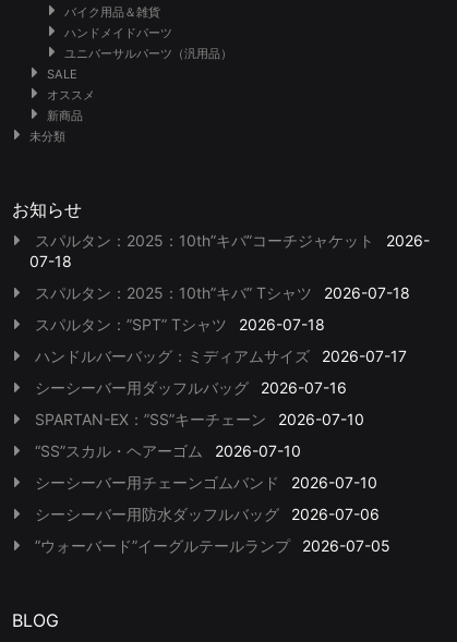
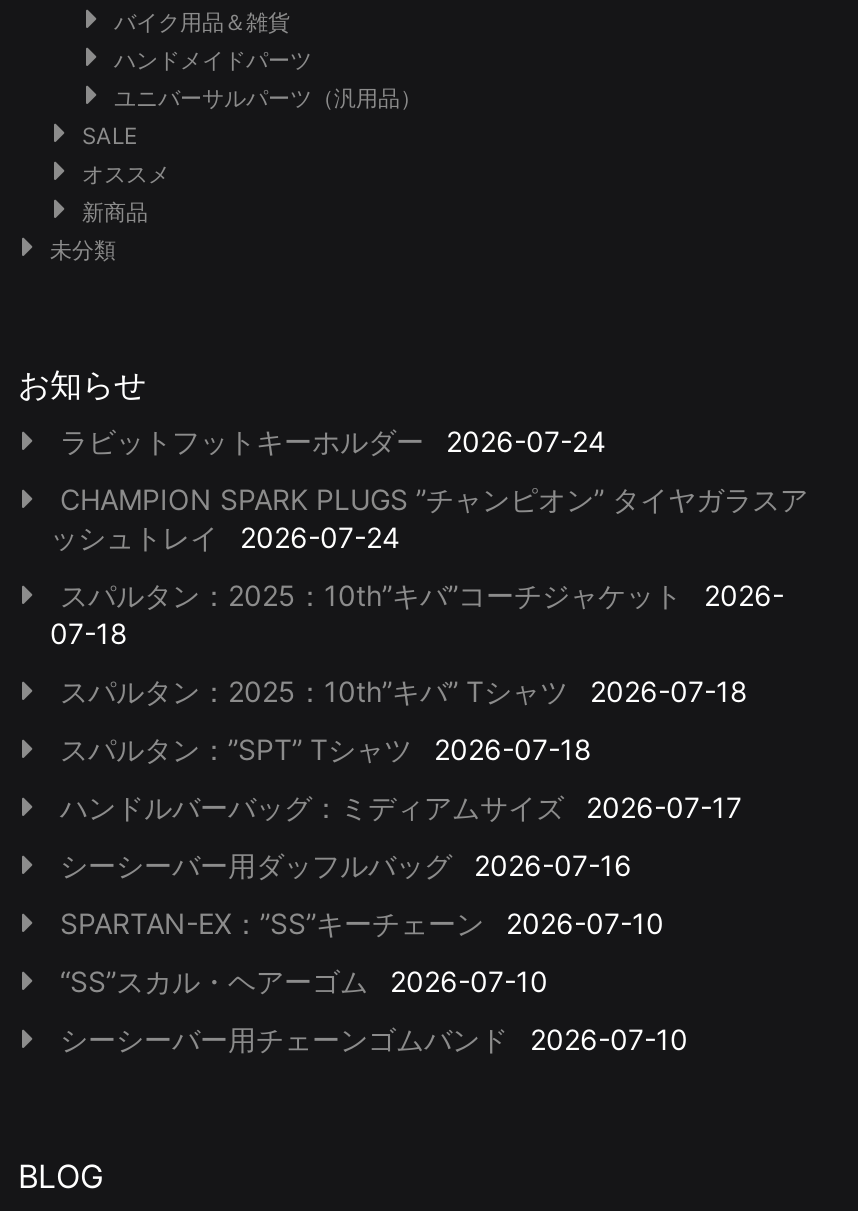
none -> [50,423,808,553] ラビットフットキーホルダー | 2026-07-24 | CHAMPION SPARK PLUGS ”チャンピオン” タイヤガラスア | ッシュトレイ | 2026-07-24
moved [29,231,430,491] -> [50,577,784,1055]: スパルタン：2025：10th”キバ”コーチジャケット | 2026- | 07-18 | ... | シーシーバー用チェーンゴムバンド | 2026-07-10
[35,504,390,554] シーシーバー用防水ダッフルバッグ | 2026-07-06 | ”ウォーバード”イーグルテールランプ | 2026-07-05 -> none

